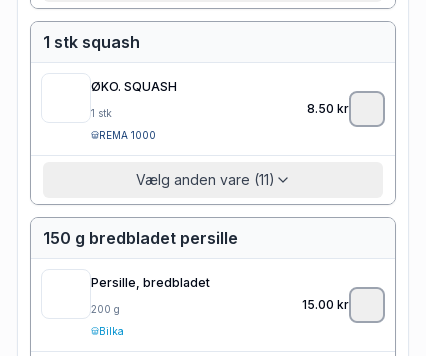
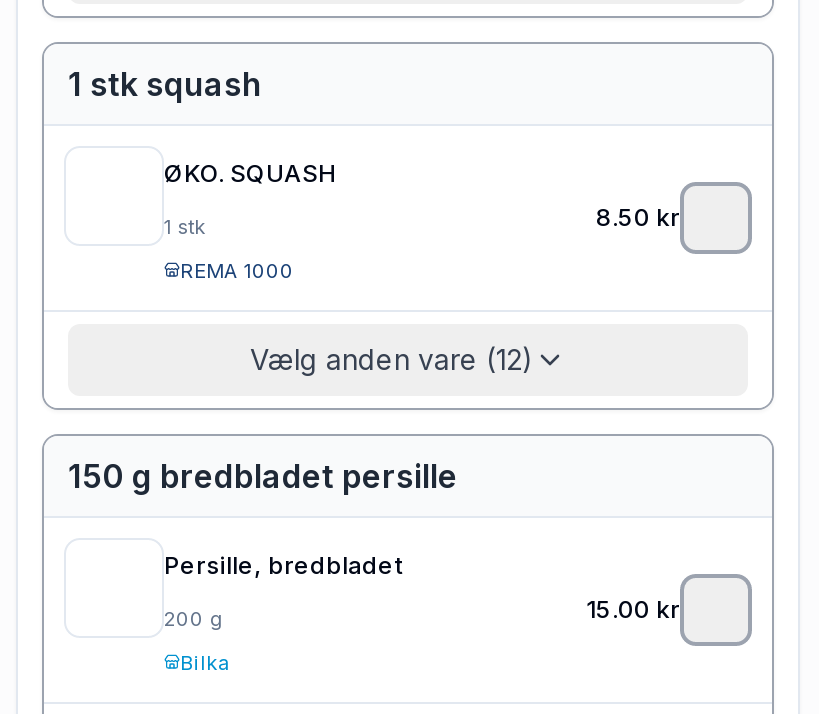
[135,171,274,188] Vælg anden vare (11) -> [250,342,534,376] Vælg anden vare (12)

